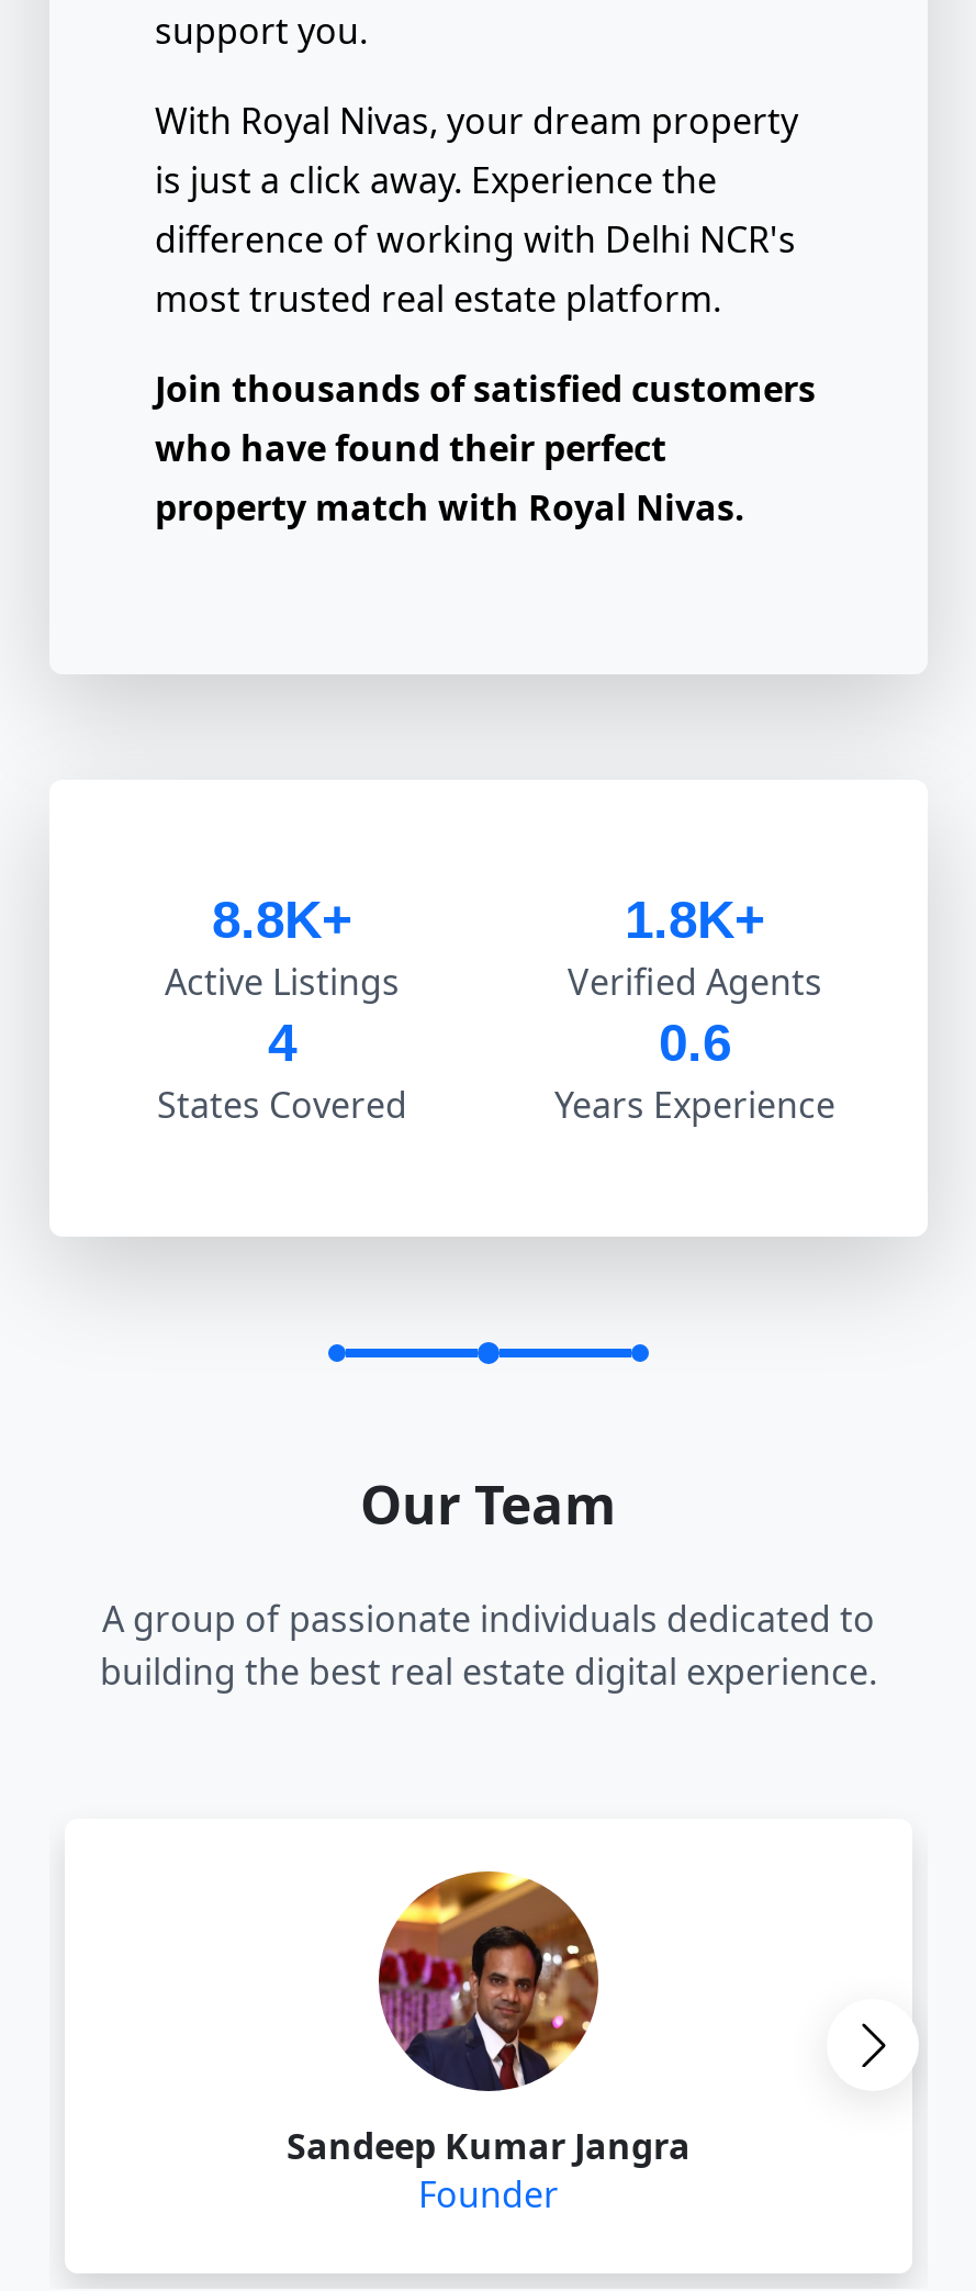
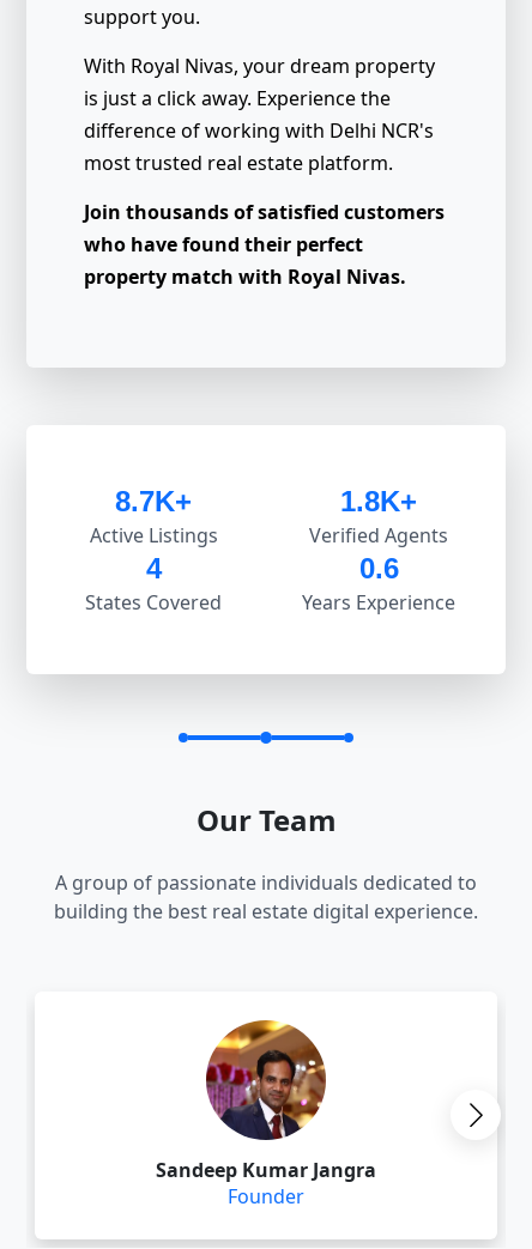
[212,890,352,949] 8.8K+ -> [115,485,192,517] 8.7K+

